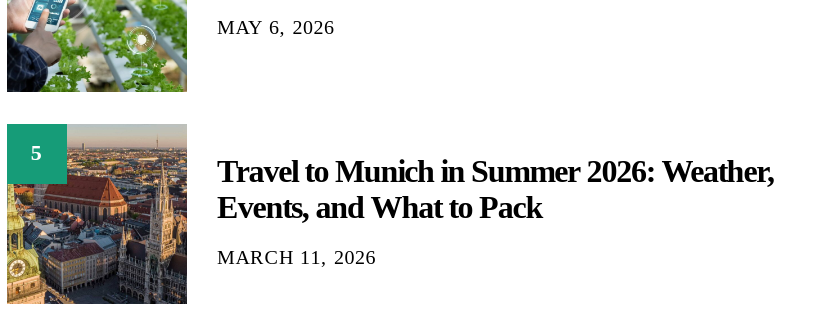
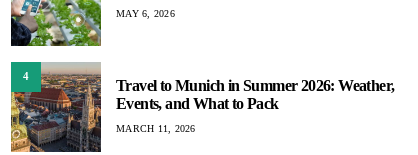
[31,141,43,165] 5 -> [23,70,29,82] 4

